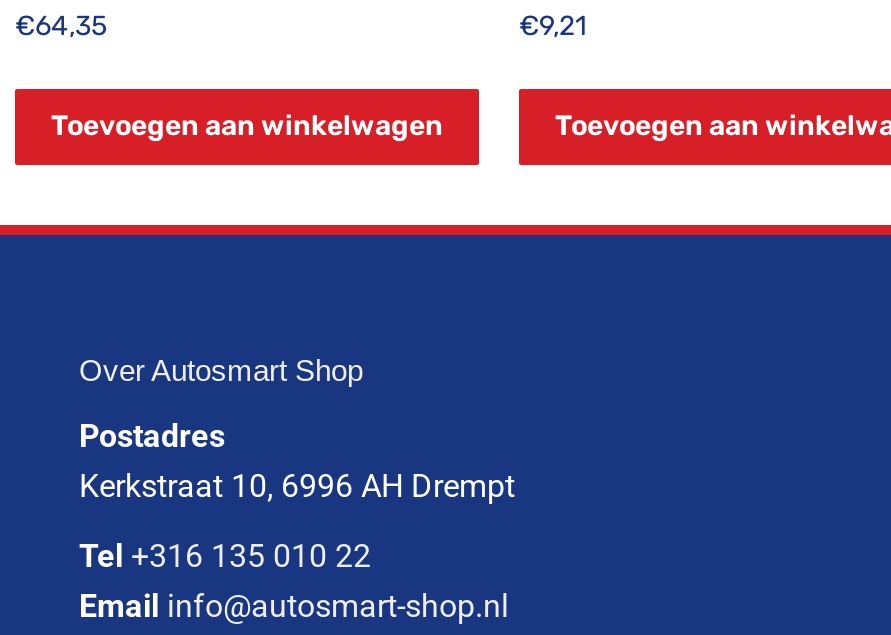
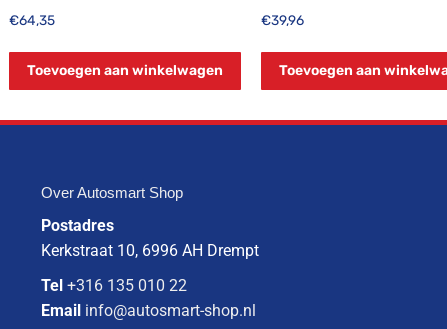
[519,9,587,41] €9,21 -> [261,12,304,28] €39,96

